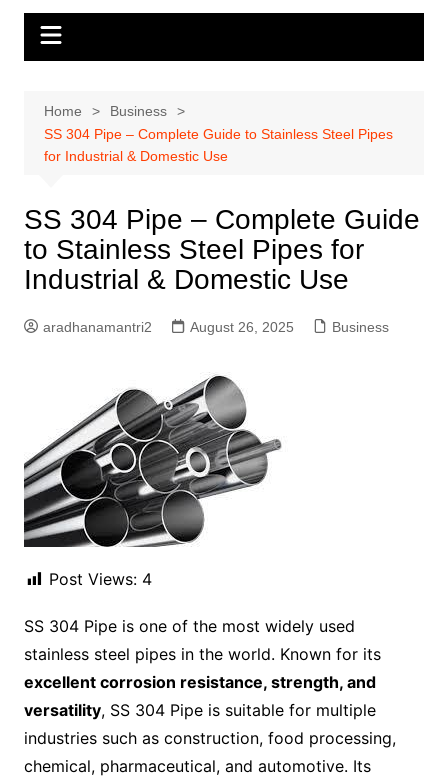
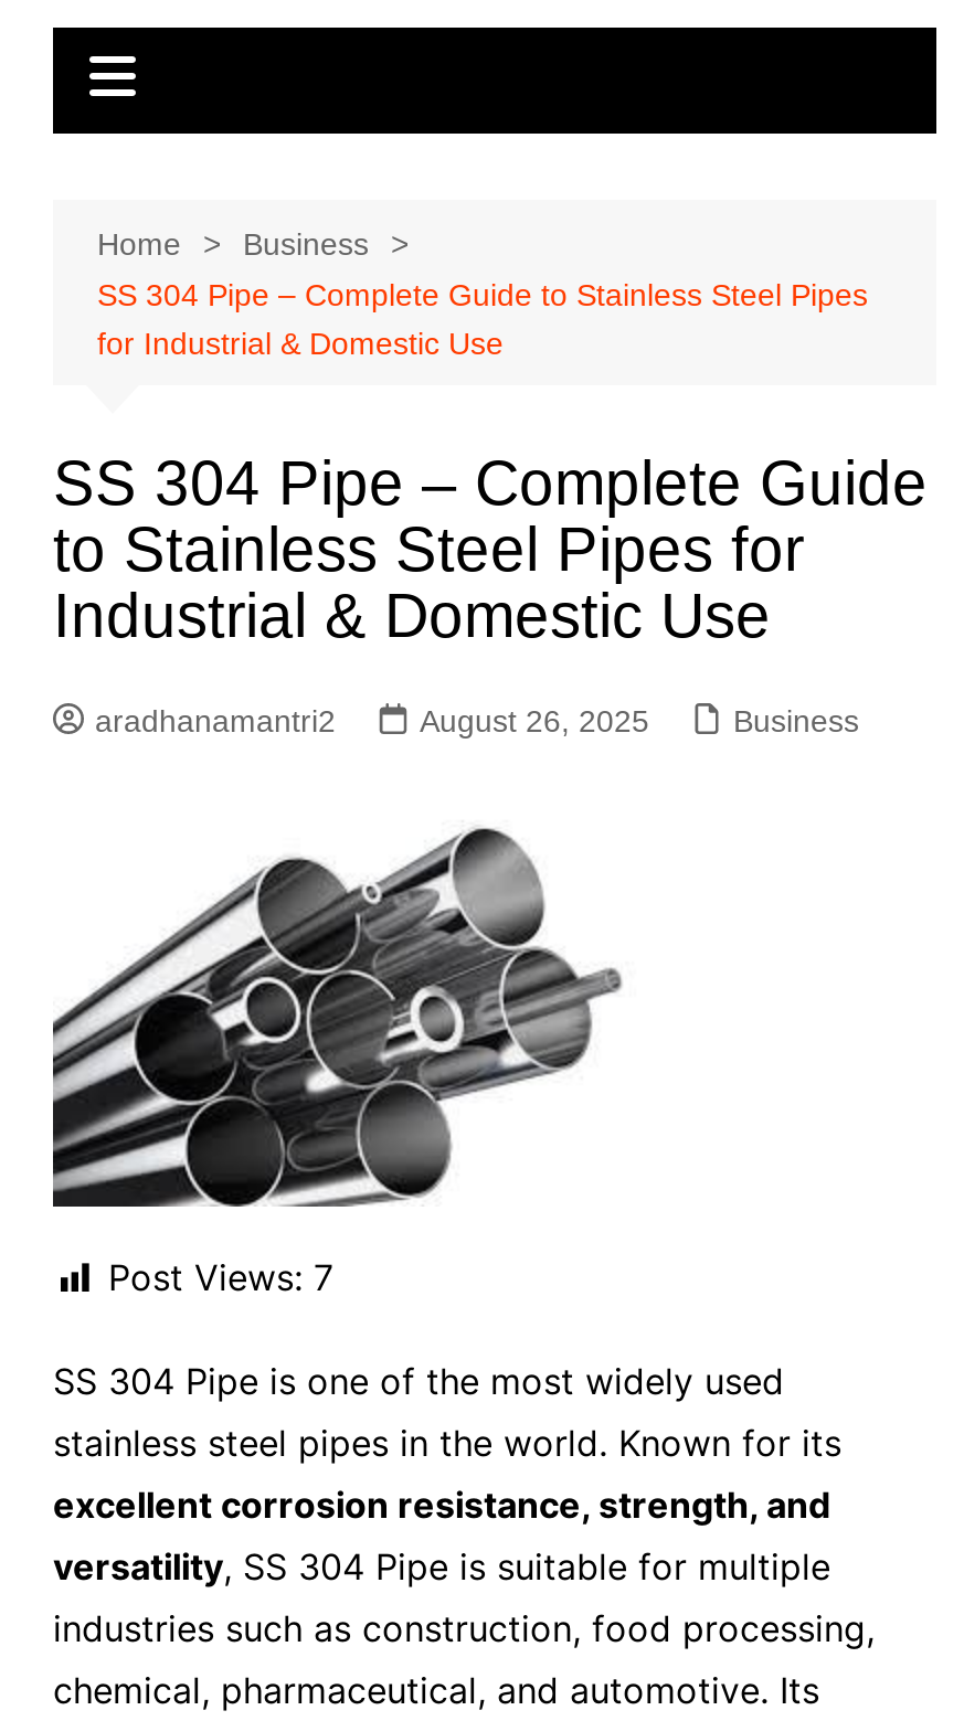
[49,569,152,589] Post Views: 4 -> [108,1255,333,1299] Post Views: 7

